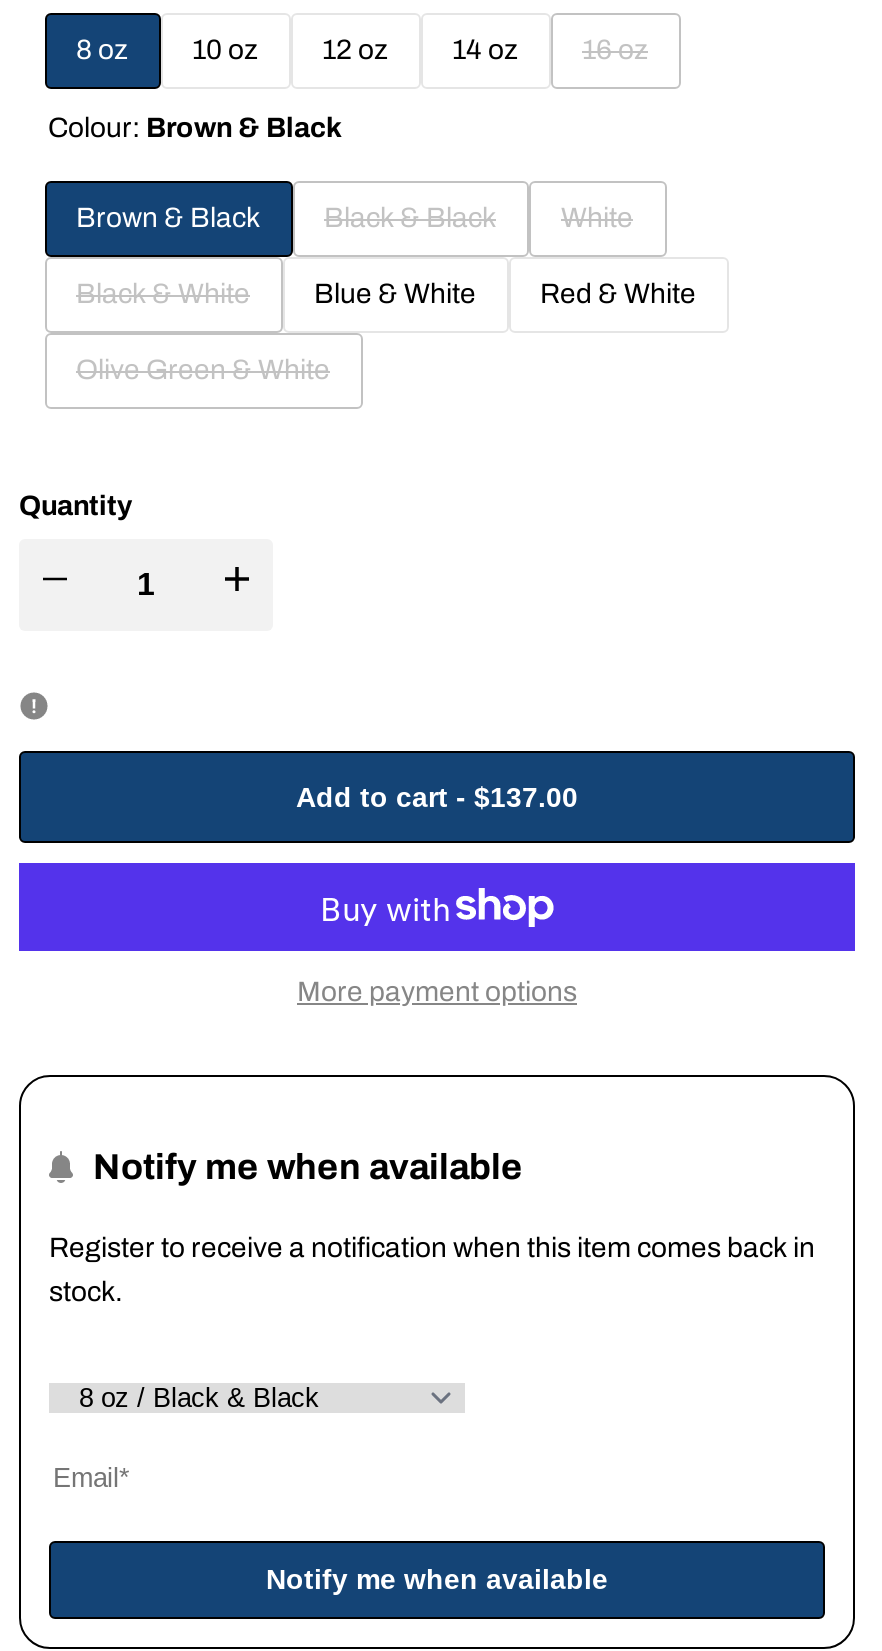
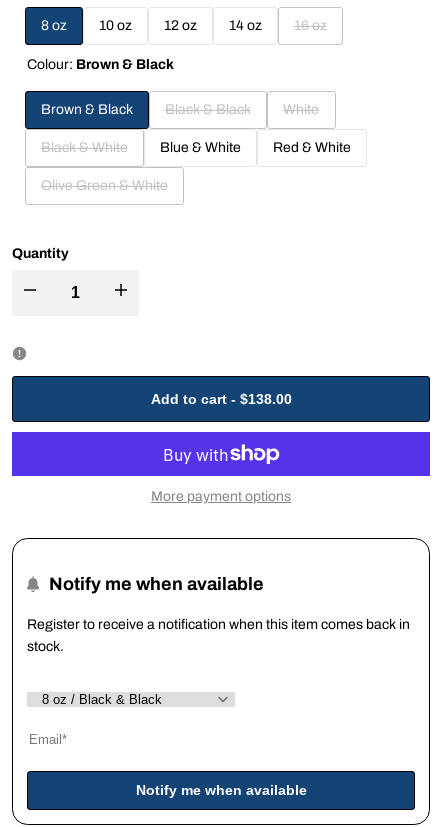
[296,782,578,814] Add to cart - $137.00 -> [150,391,291,407] Add to cart - $138.00

